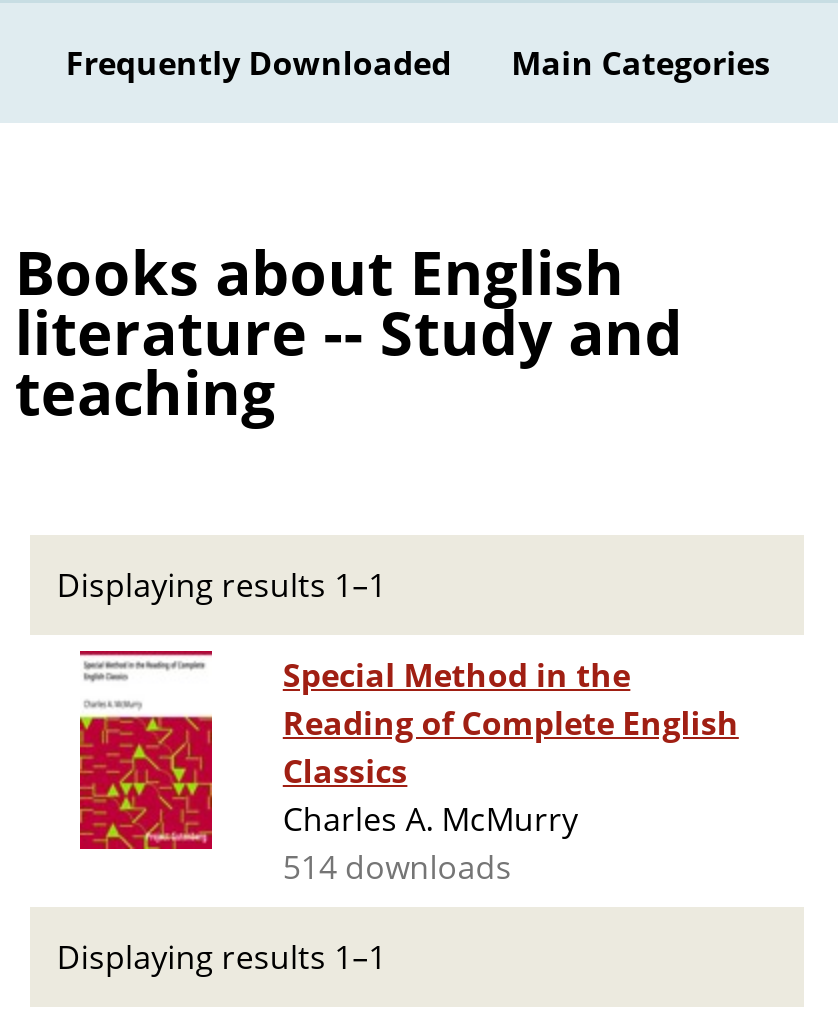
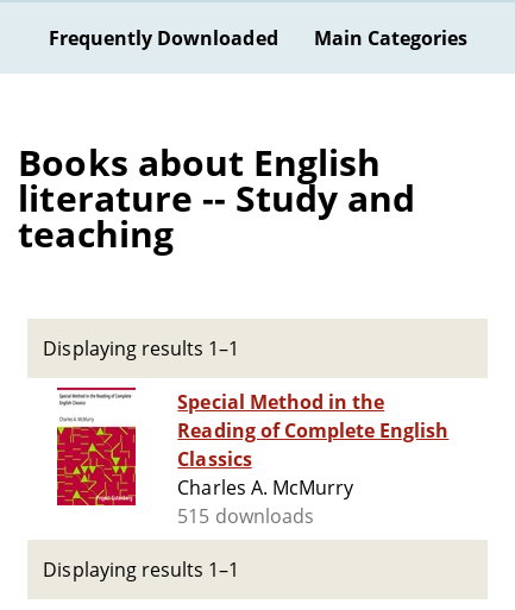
[283,845,512,889] 514 downloads -> [178,503,314,529] 515 downloads

